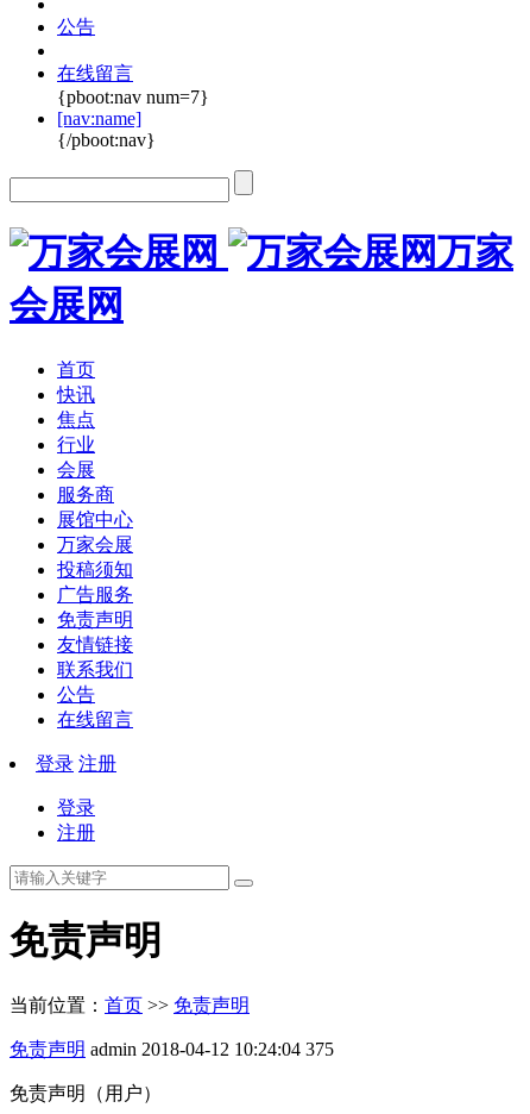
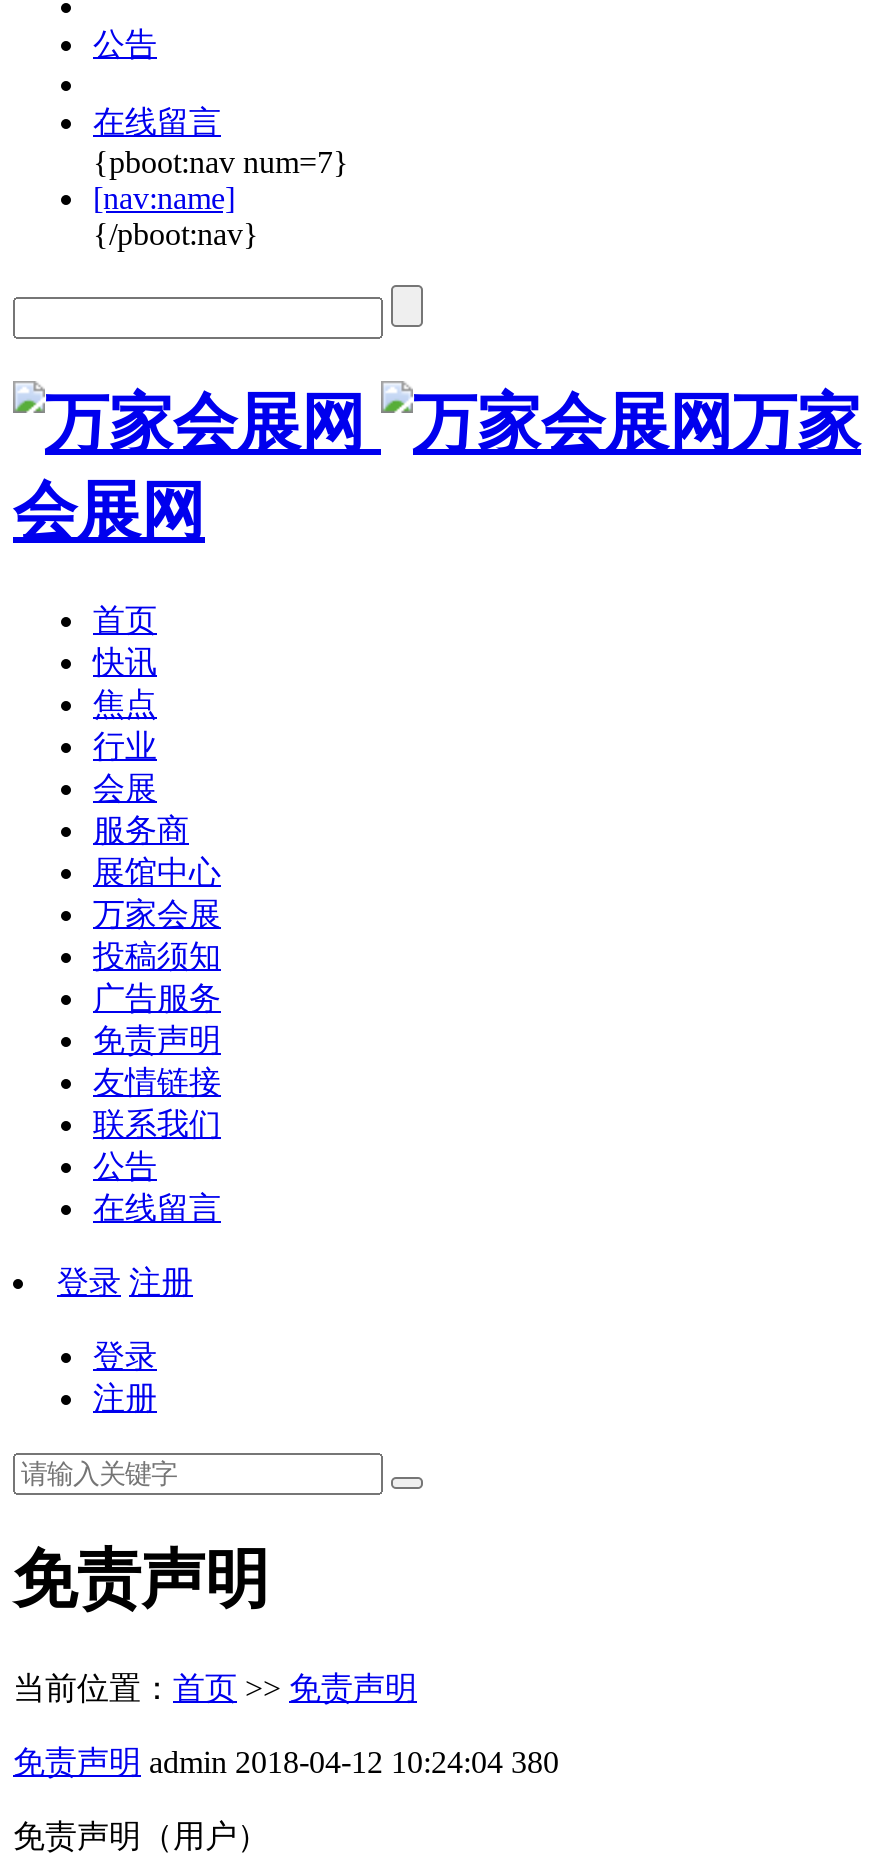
[10,1039,334,1059] 免责声明 admin 2018-04-12 10:24:04 375 -> [13,1745,559,1779] 免责声明 admin 2018-04-12 10:24:04 380

